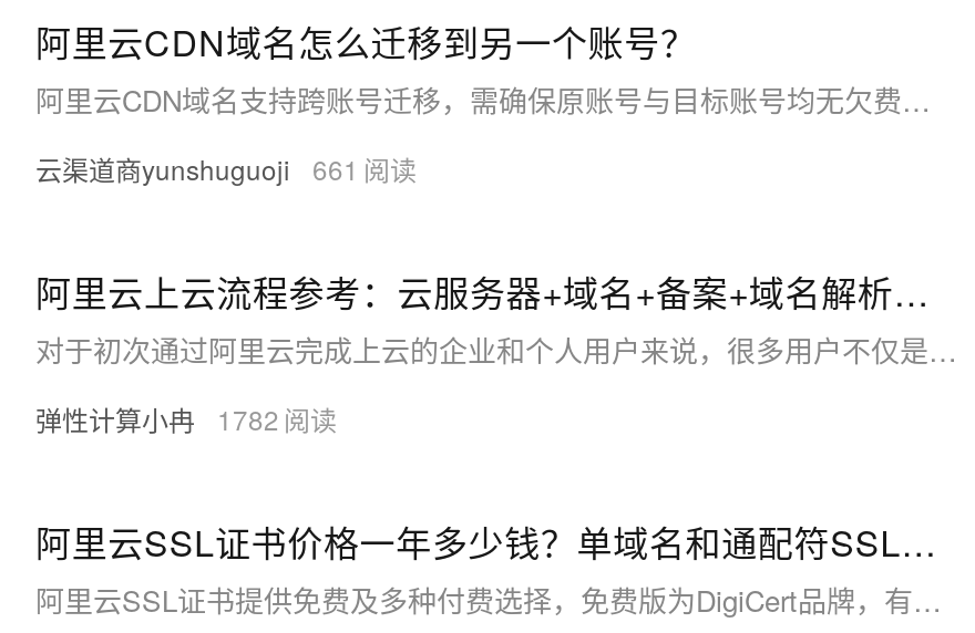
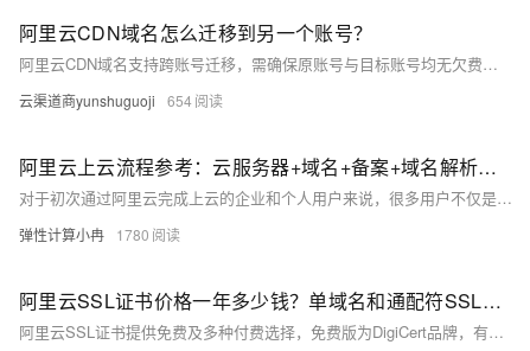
[35,149,359,187] 云渠道商yunshuguoji 661 -> [19,90,192,110] 云渠道商yunshuguoji 654
[35,399,279,437] 弹性计算小冉 1782 -> [19,224,149,244] 弹性计算小冉 1780

